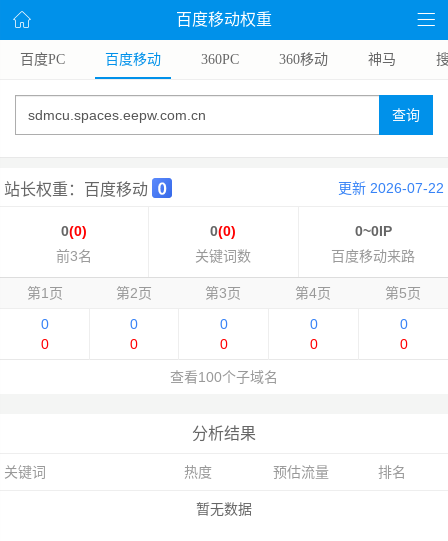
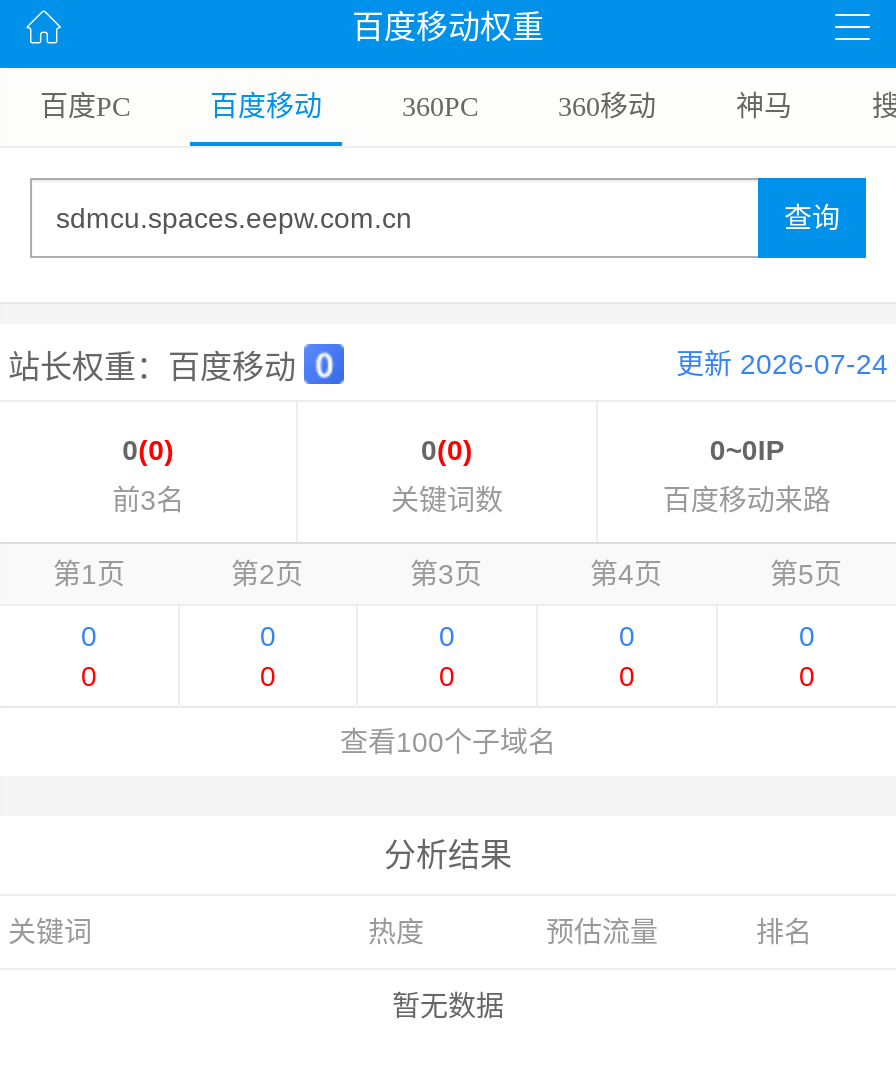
[338,180,444,196] 更新 2026-07-22 -> [676,349,888,381] 更新 2026-07-24

